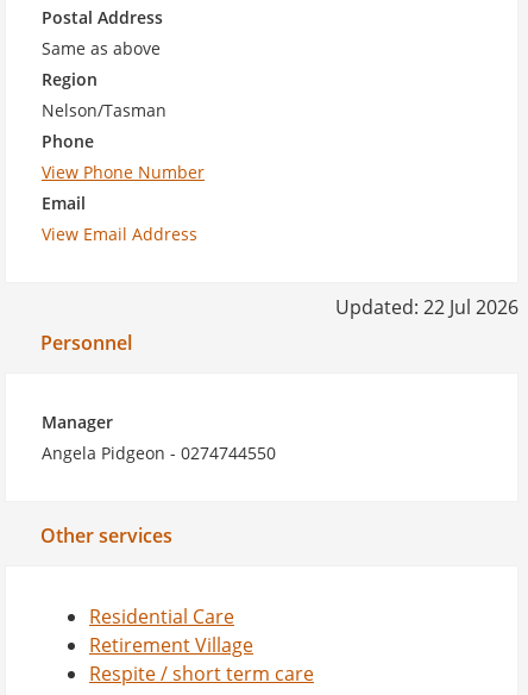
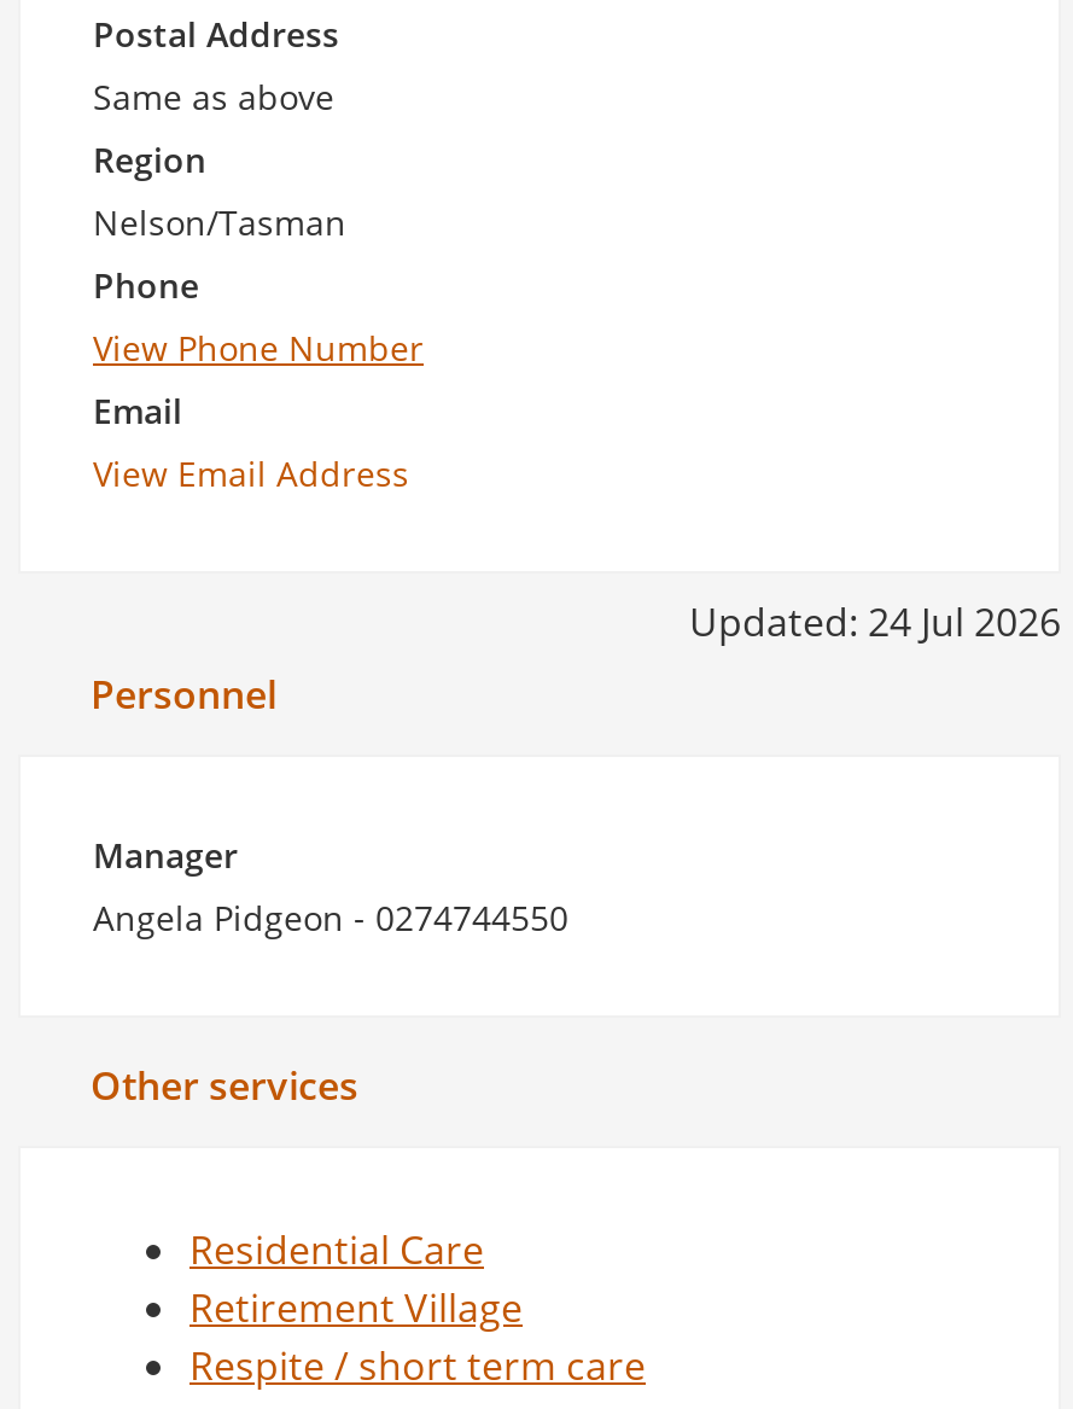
[335,294,518,320] Updated: 22 Jul 2026 -> [689,595,1061,648] Updated: 24 Jul 2026

